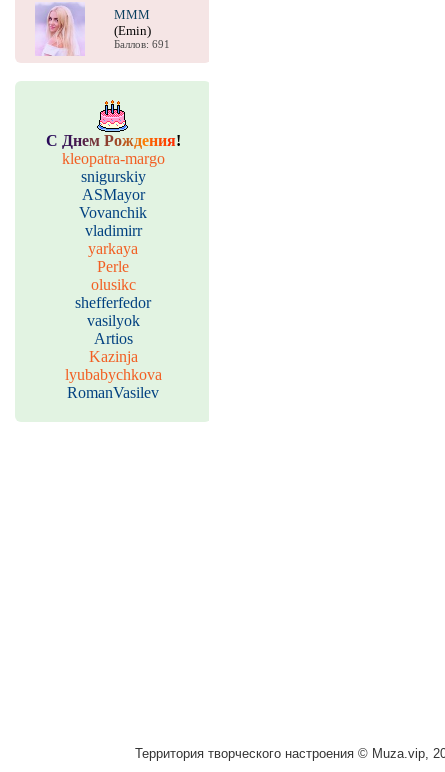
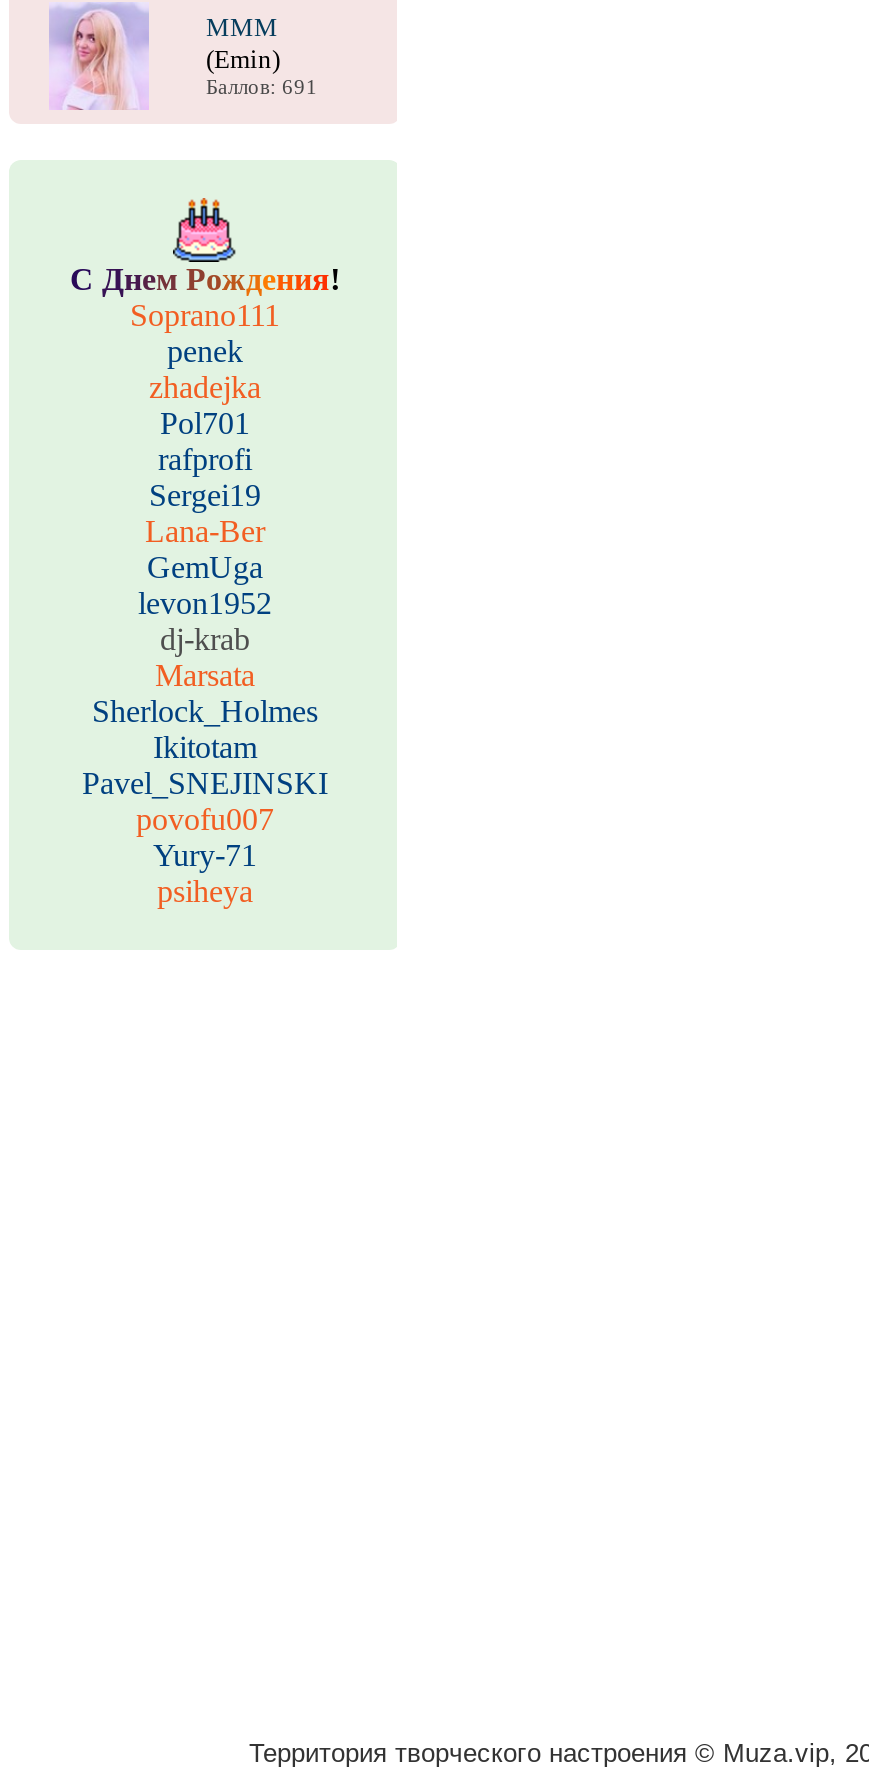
[61,150,164,401] kleopatra-margo | snigurskiy | ASMayor | Vovanchik | vladimirr | yarkaya | Perle | olusikc | shefferfedor | vasilyok | Artios | Kazinja | lyubabychkova | RomanVasilev -> [82,298,328,908] Soprano111 | penek | zhadejka | Pol701 | rafprofi | Sergei19 | Lana-Ber | GemUga | levon1952 | dj-krab | Marsata | Sherlock_Holmes | Ikitotam | Pavel_SNEJINSKI | povofu007 | Yury-71 | psiheya

